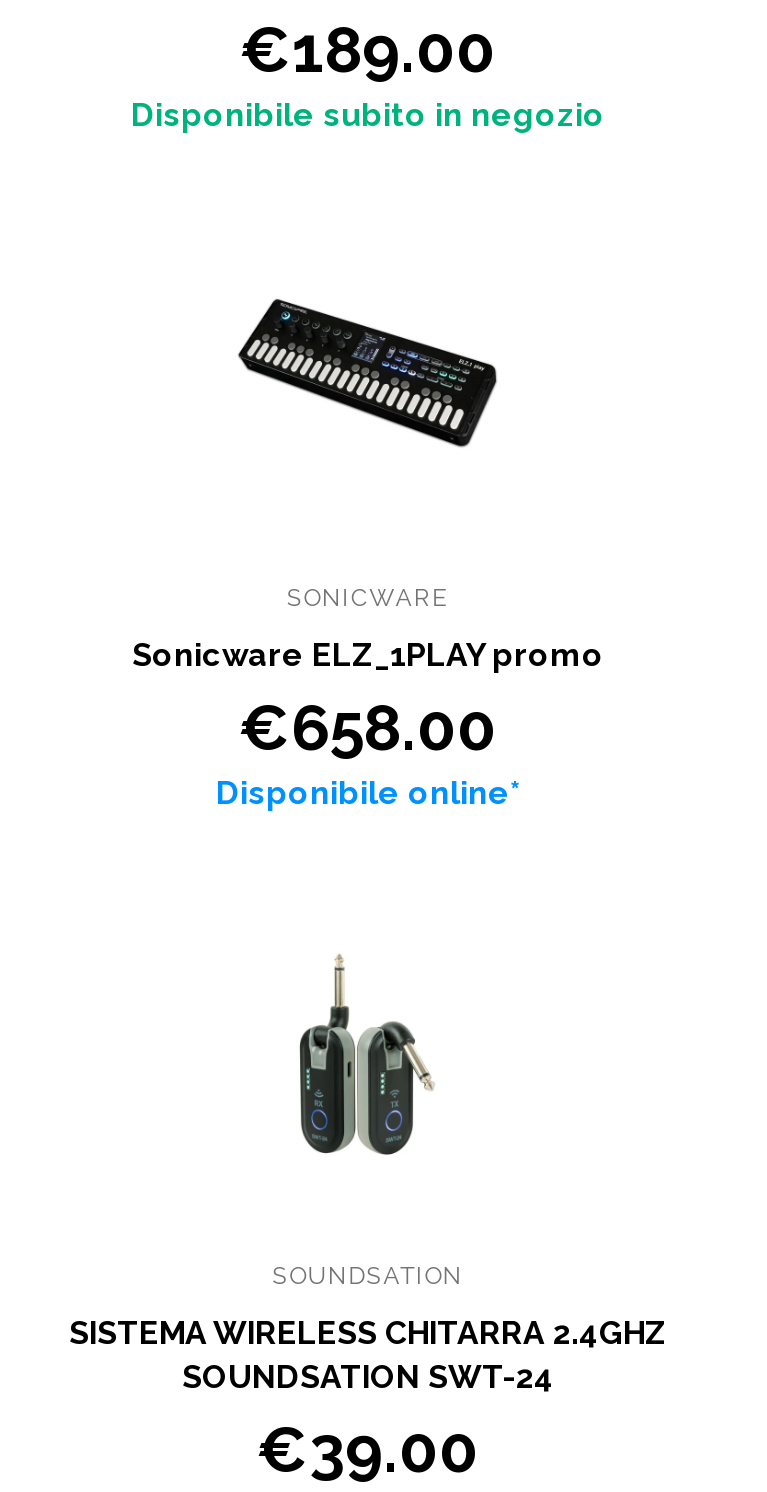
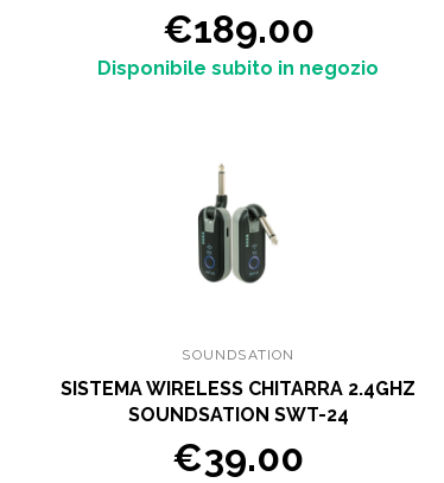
[236,298,498,448] [image] -> none
[132,584,604,812] SONICWARE | Sonicware ELZ_1PLAY promo | €658.00 | Disponibile online* -> none

